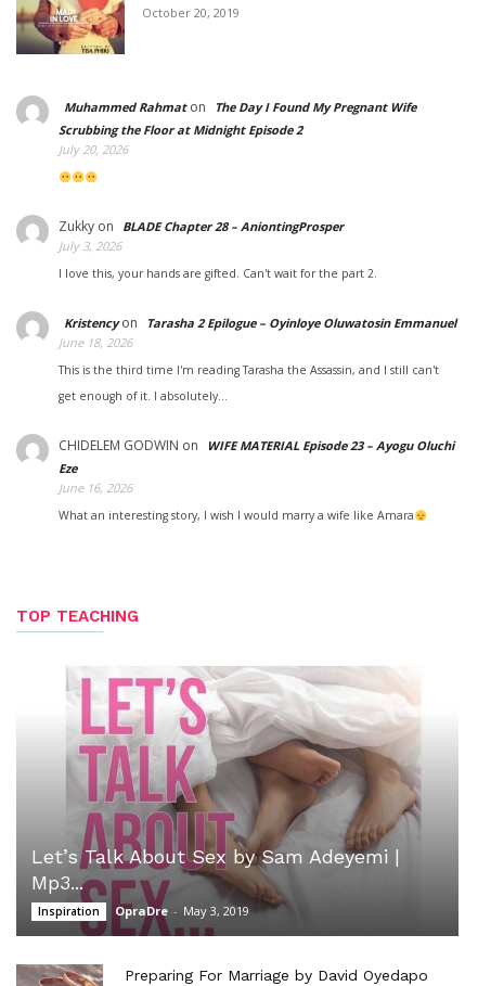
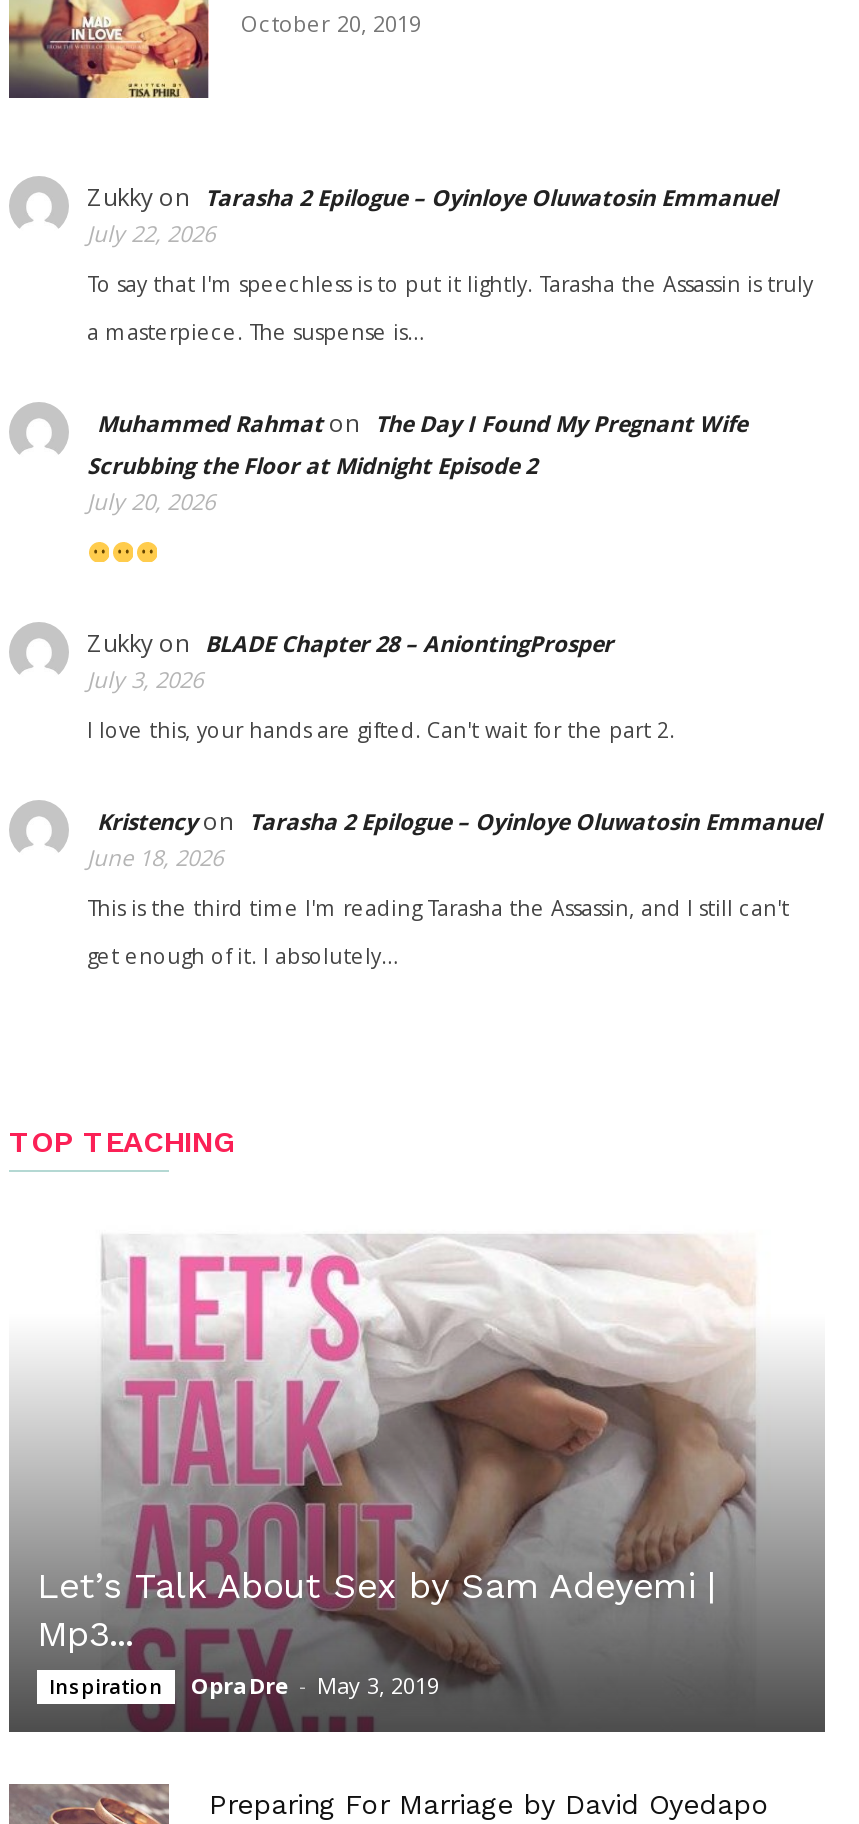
none -> [87,180,813,346] Zukky on Tarasha 2 Epilogue – Oyinloye Oluwatosin Emmanuel | July 22, 2026 | To say that I'm speechless is to put it lightly. Tarasha the Assassin is truly | a masterpiece. The suspense is…
moved [59,98,456,404] -> [87,406,821,970]: Muhammed Rahmaton The Day I Found My Pregnant Wife | Scrubbing the Floor at Midnight Episode 2 | July 20, 2026 | ... | This is the third time I'm reading Tarasha the Assassin, and I still can't | get enough of it. I absolutely…
[59,436,454,523] CHIDELEM GODWIN on WIFE MATERIAL Episode 23 – Ayogu Oluchi | Eze | June 16, 2026 | What an interesting story, I wish I would marry a wife like Amara -> none

